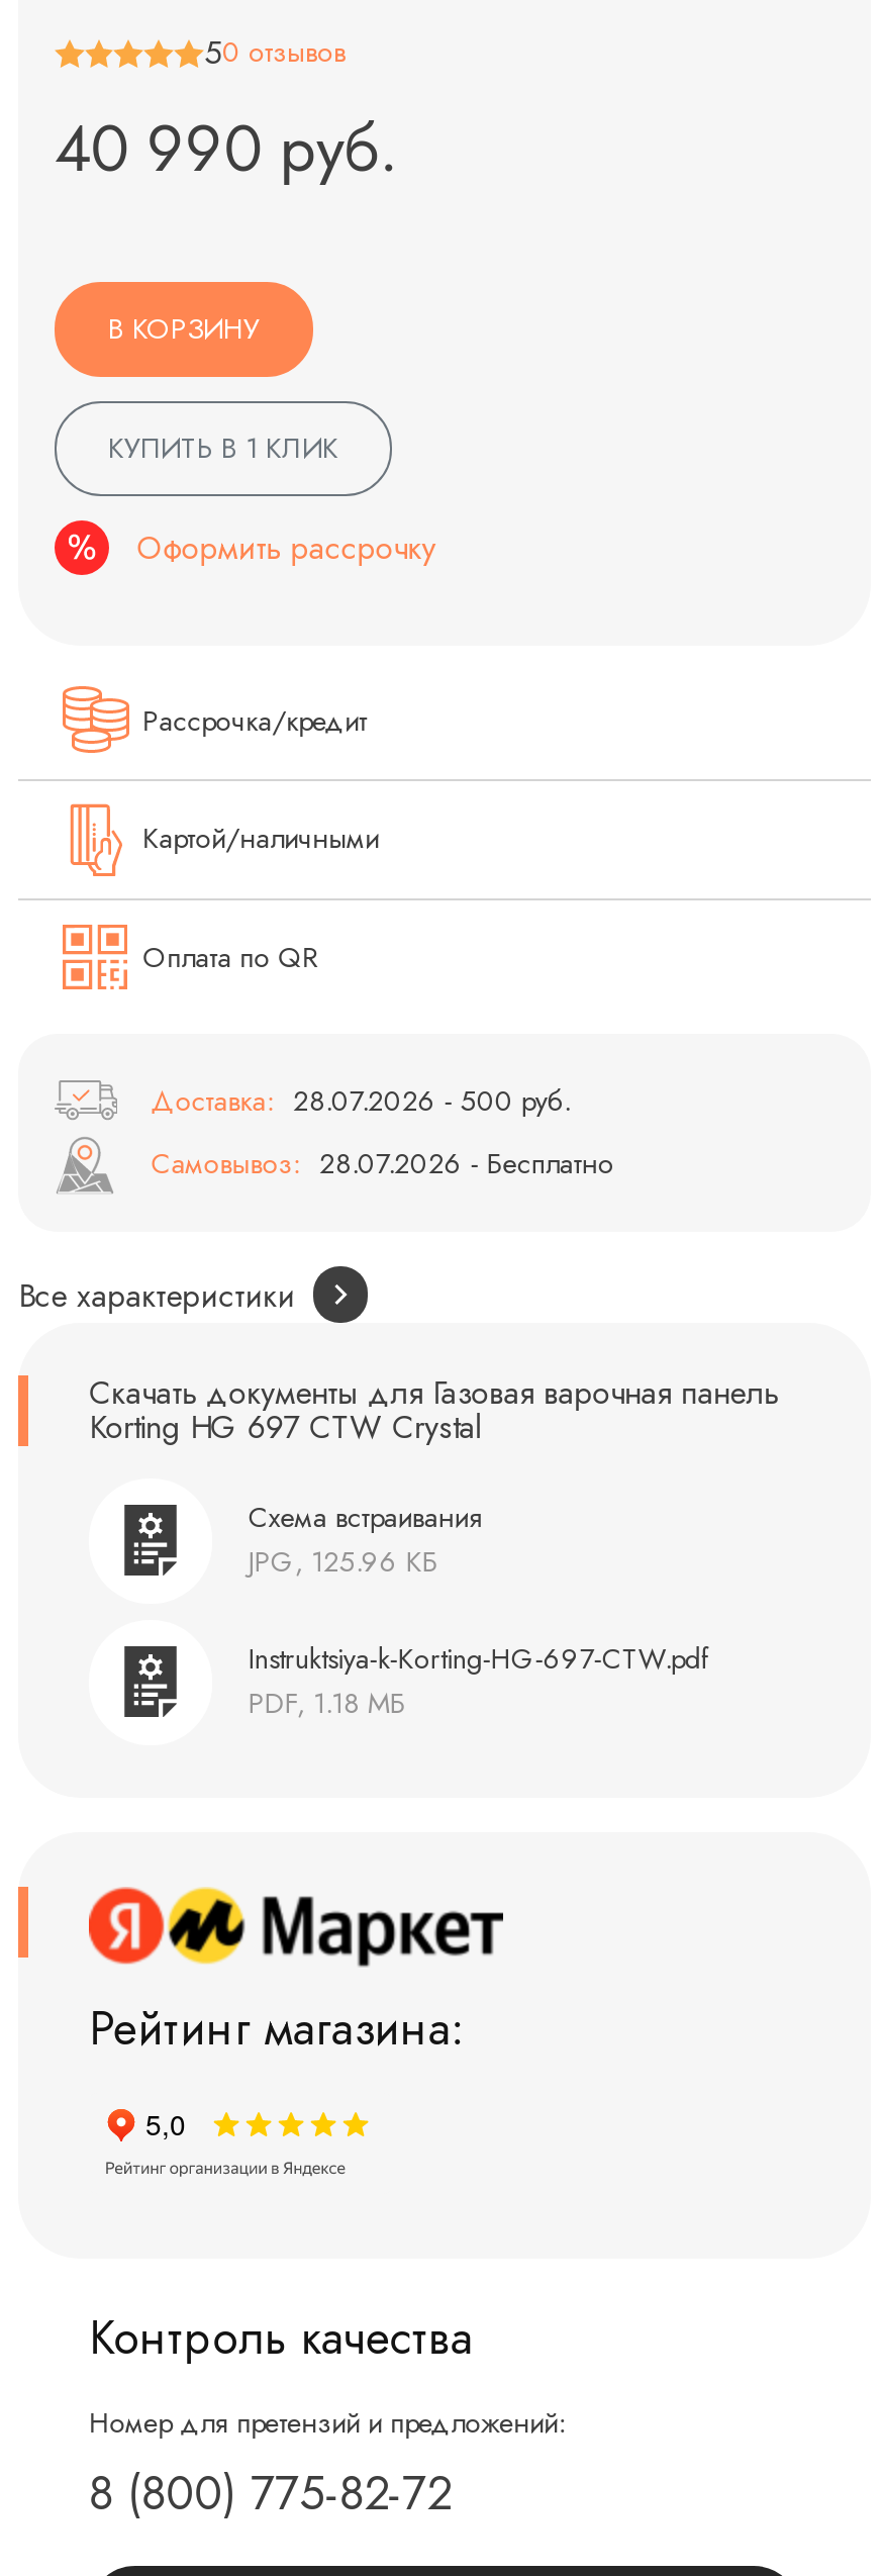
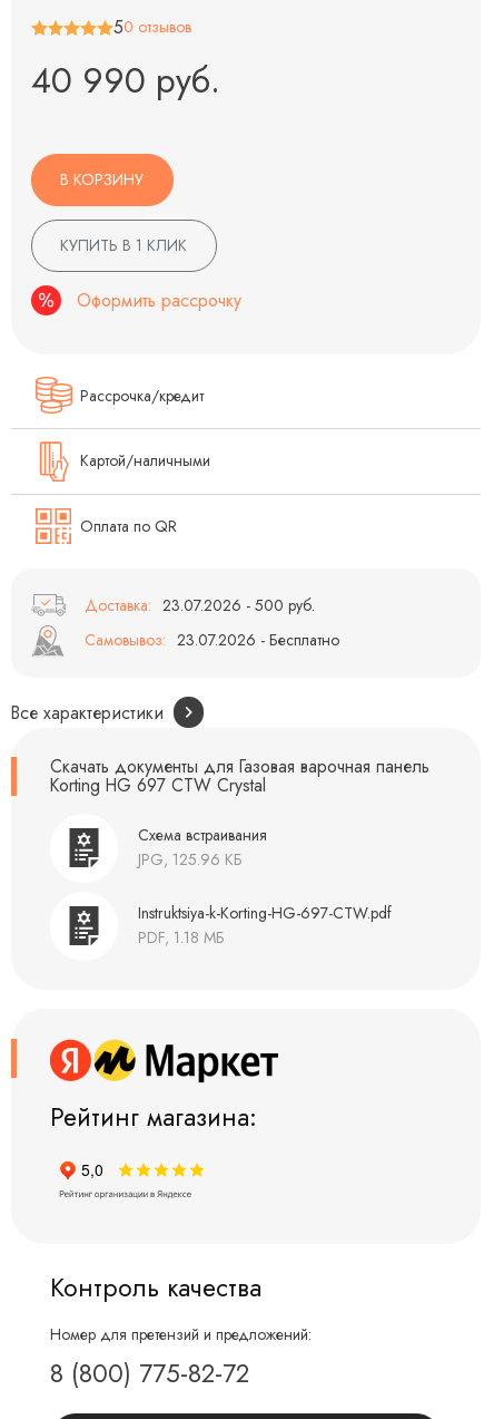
[151,1080,570,1120] Доставка: 28.07.2026 - 500 руб. -> [84,594,315,616] Доставка: 23.07.2026 - 500 руб.
[151,1143,614,1184] Самовывоз: 28.07.2026 - Бесплатно -> [84,629,339,651] Самовывоз: 23.07.2026 - Бесплатно

